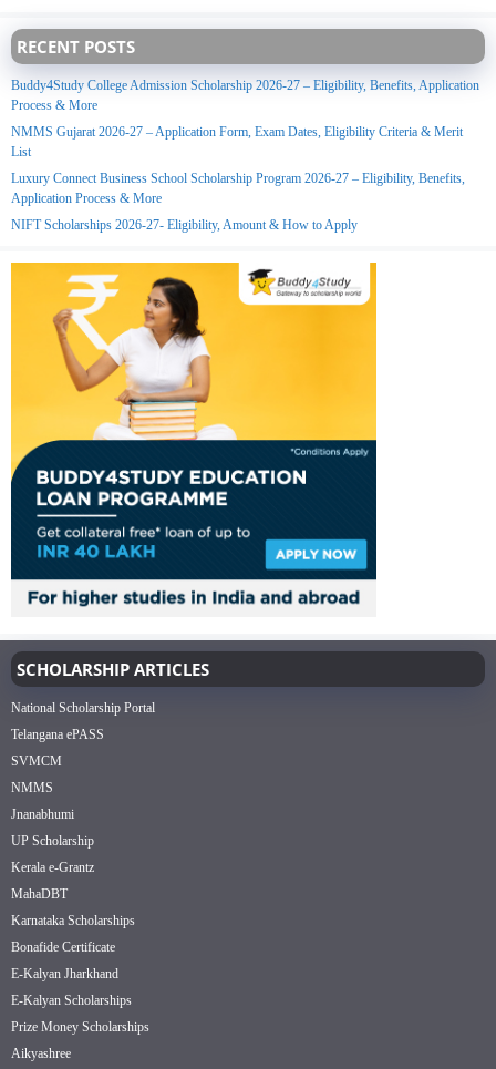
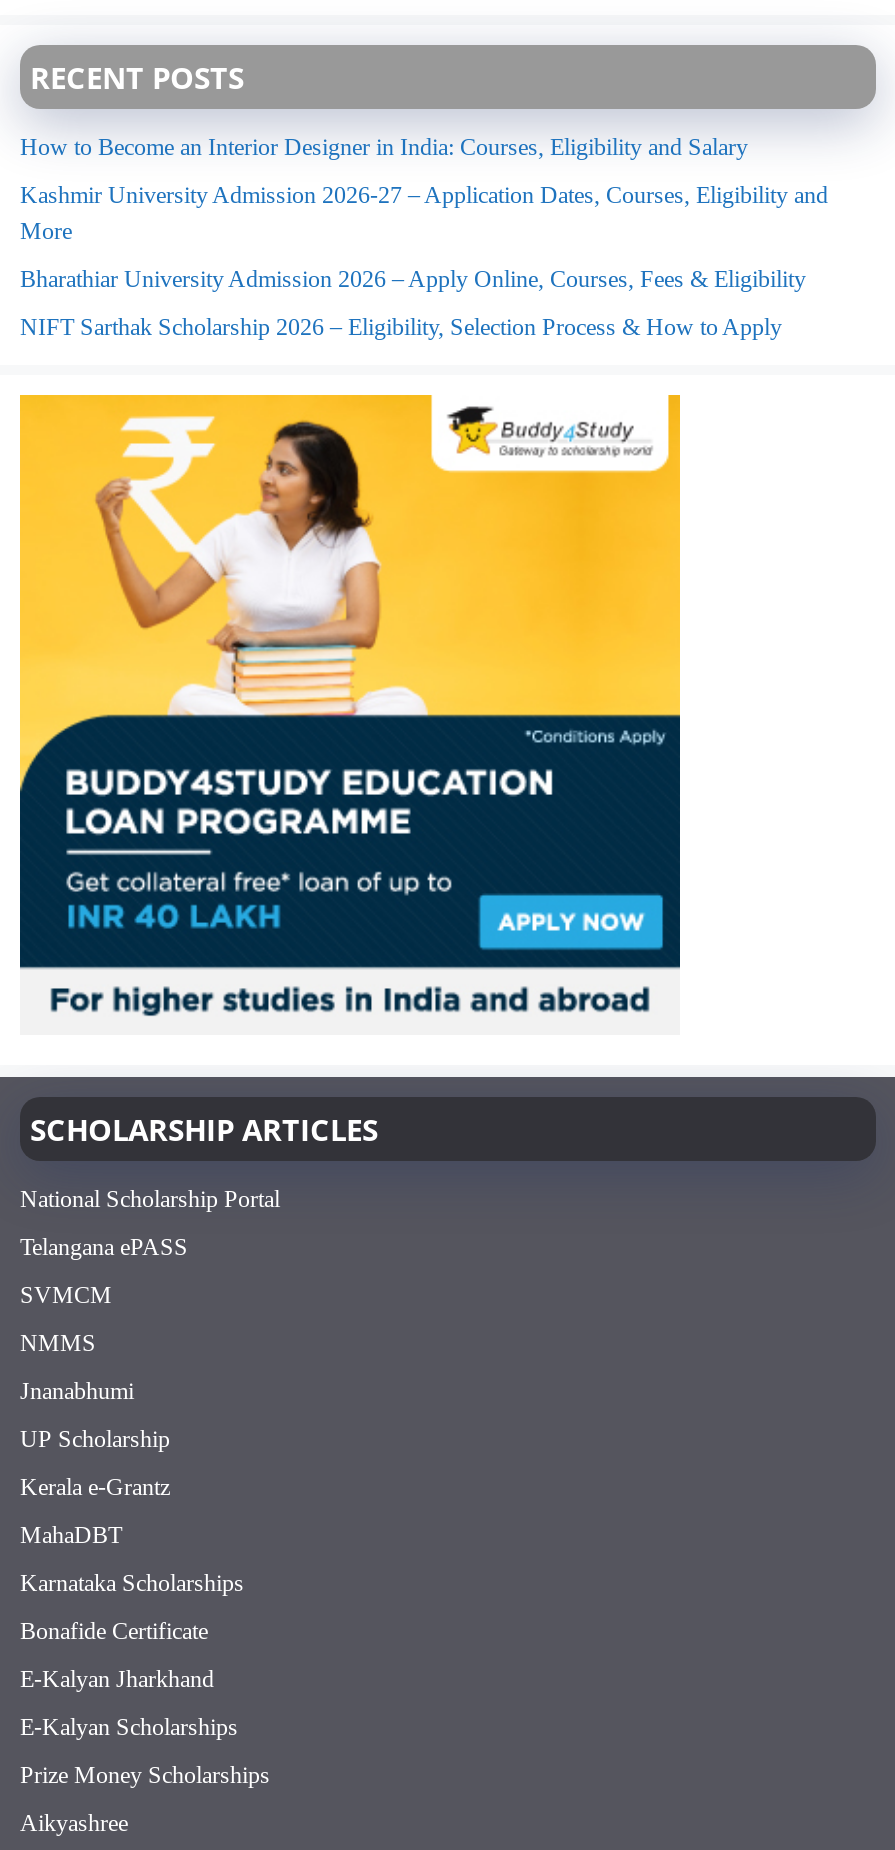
[11,78,479,113] Buddy4Study College Admission Scholarship 2026-27 – Eligibility, Benefits, Application | Process & More -> [20,134,748,162] How to Become an Interior Designer in India: Courses, Eligibility and Salary
[11,124,463,160] NMMS Gujarat 2026-27 – Application Form, Exam Dates, Eligibility Criteria & Merit | List -> [20,182,828,246] Kashmir University Admission 2026-27 – Application Dates, Courses, Eligibility and | More
[11,171,465,206] Luxury Connect Business School Scholarship Program 2026-27 – Eligibility, Benefits, | Application Process & More -> [20,266,806,294] Bharathiar University Admission 2026 – Apply Online, Courses, Fees & Eligibility
[11,217,358,233] NIFT Scholarships 2026-27- Eligibility, Amount & How to Apply -> [20,314,782,342] NIFT Sarthak Scholarship 2026 – Eligibility, Selection Process & How to Apply

